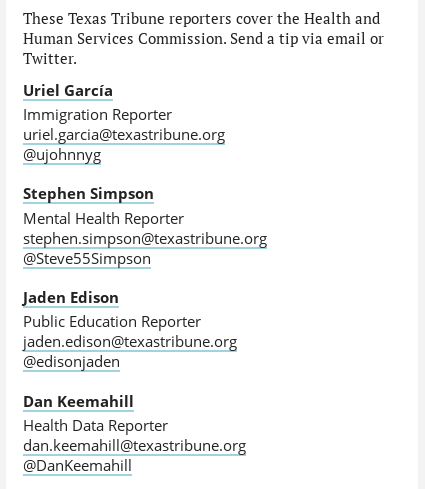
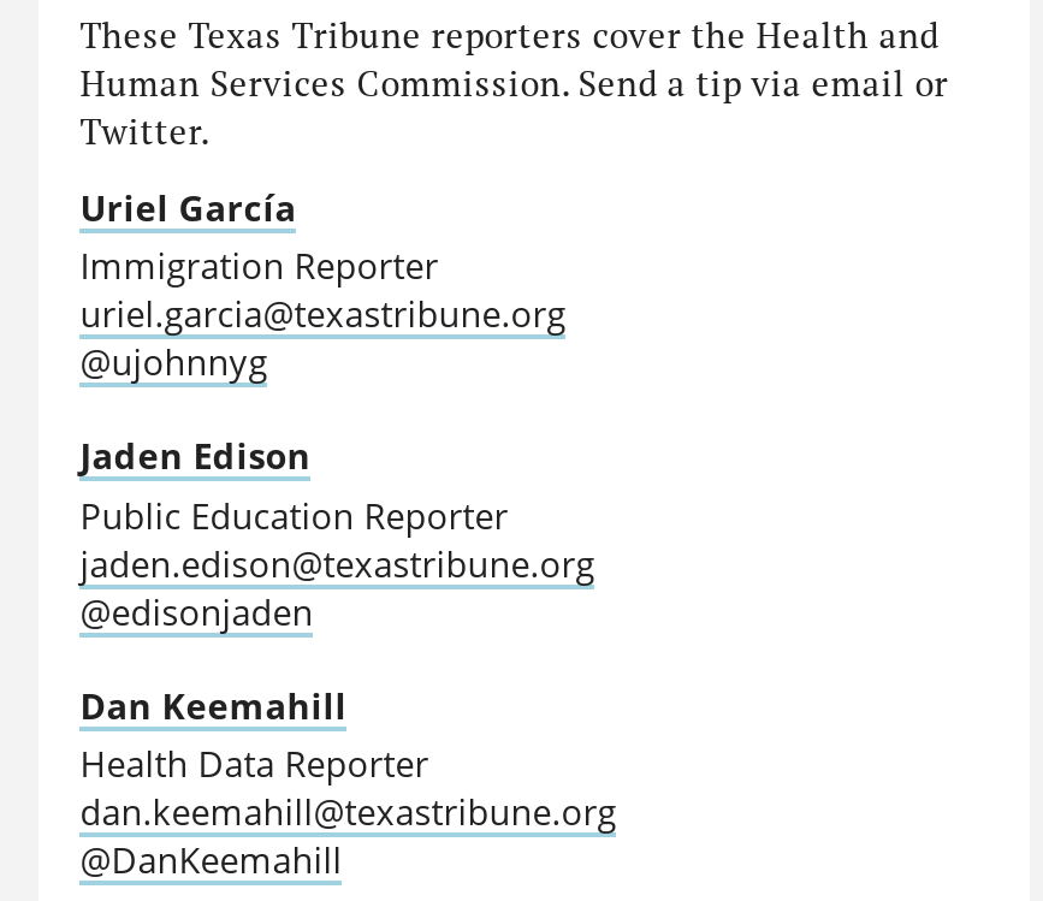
[23,183,267,268] Stephen Simpson | Mental Health Reporter | stephen.simpson@texastribune.org | @Steve55Simpson -> none

